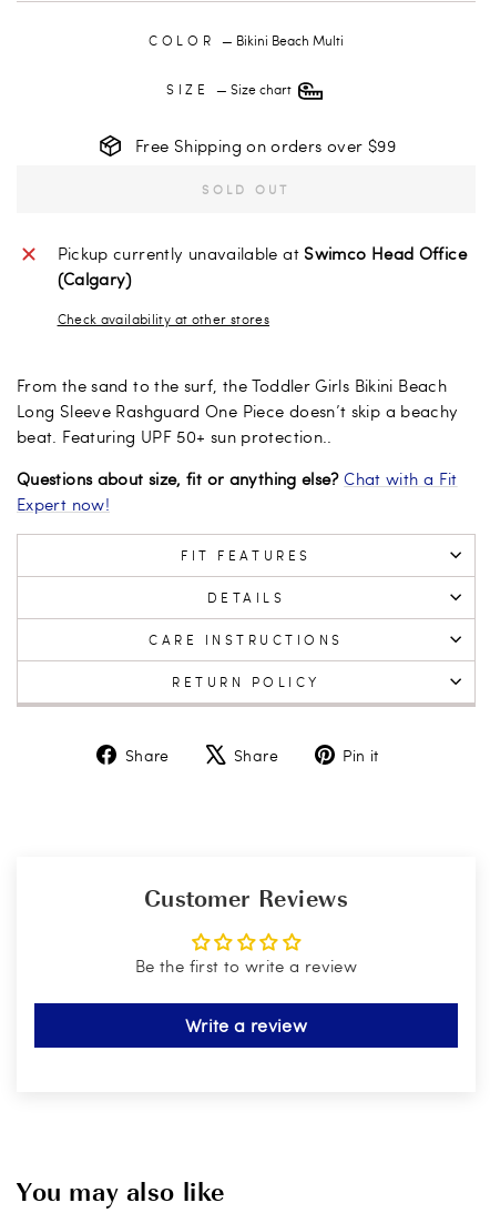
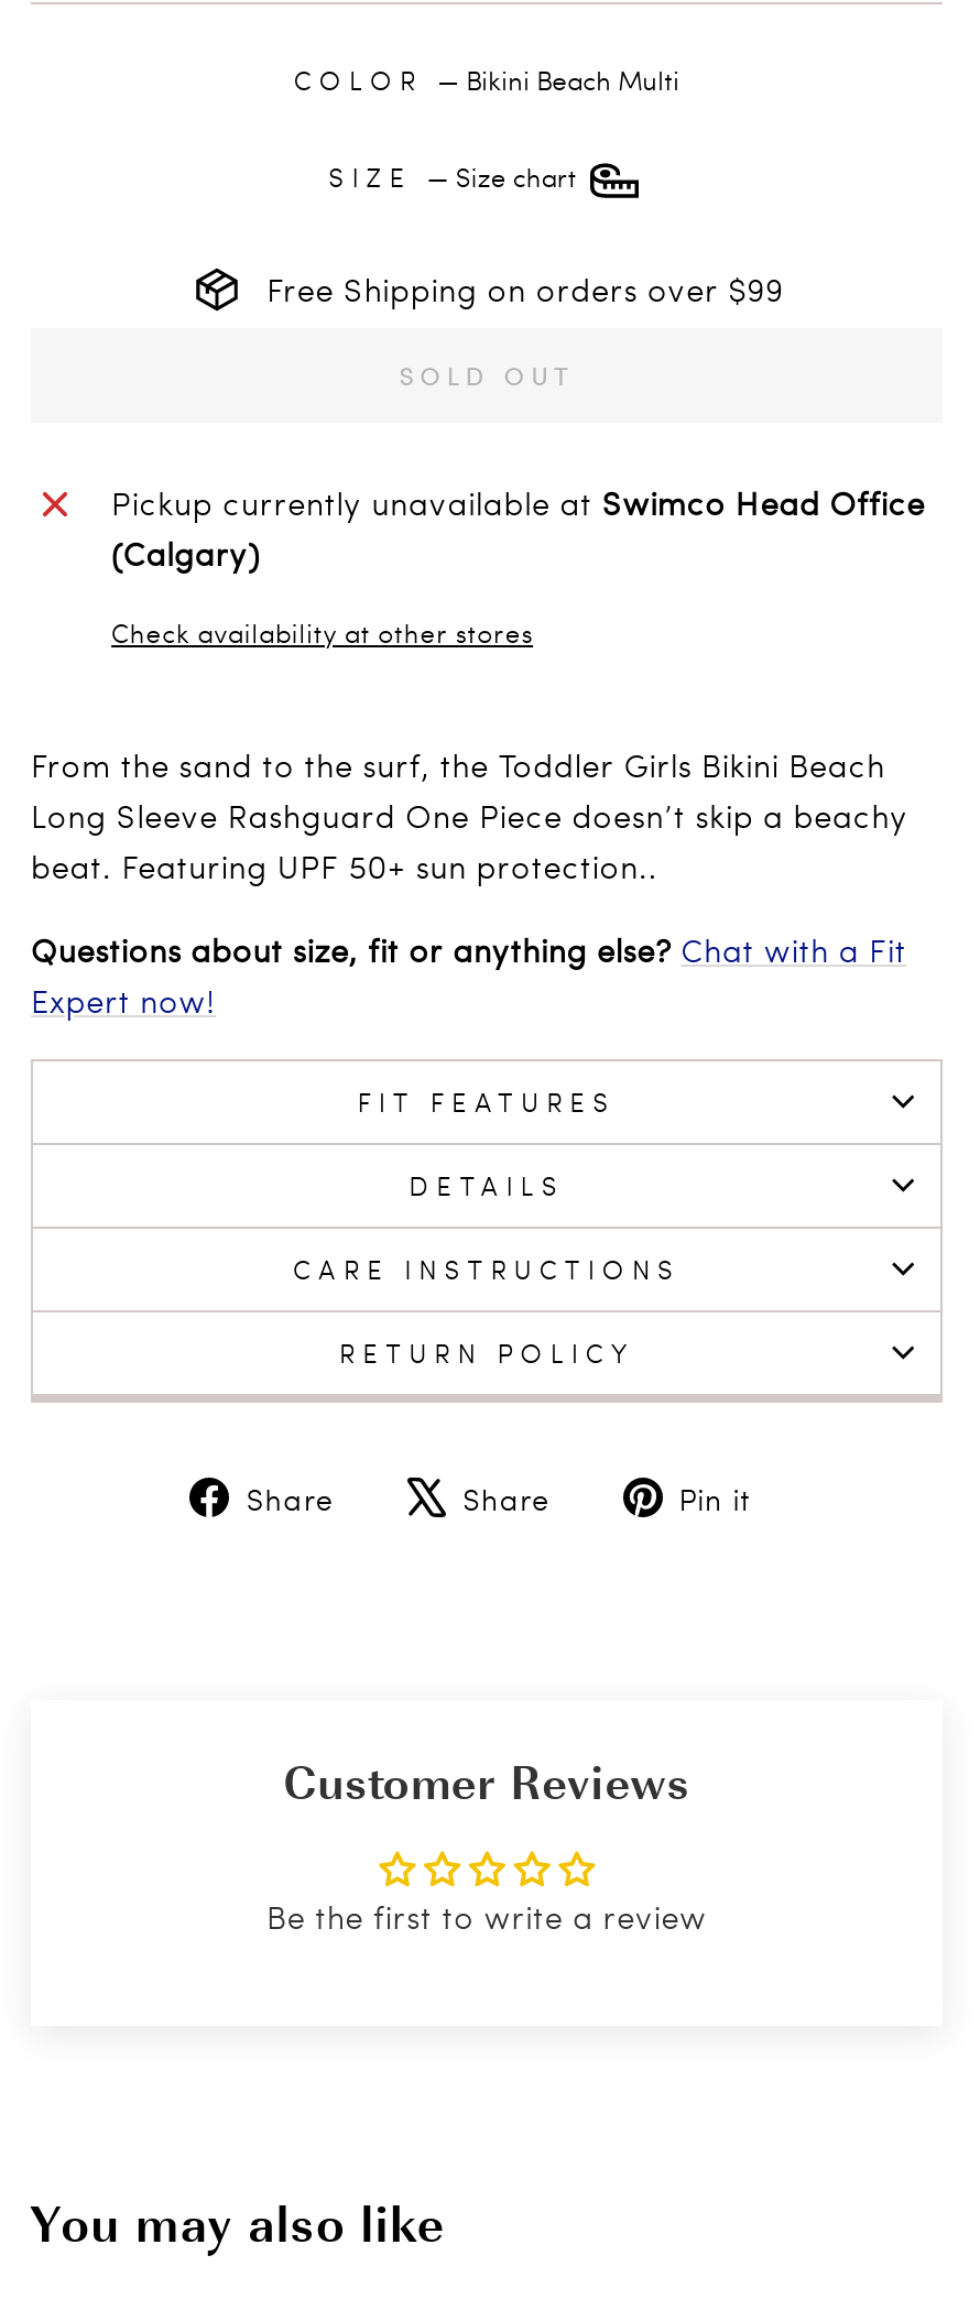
[185,1013,307,1036] Write a review -> none

